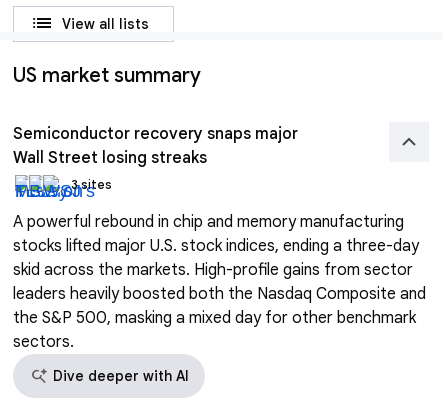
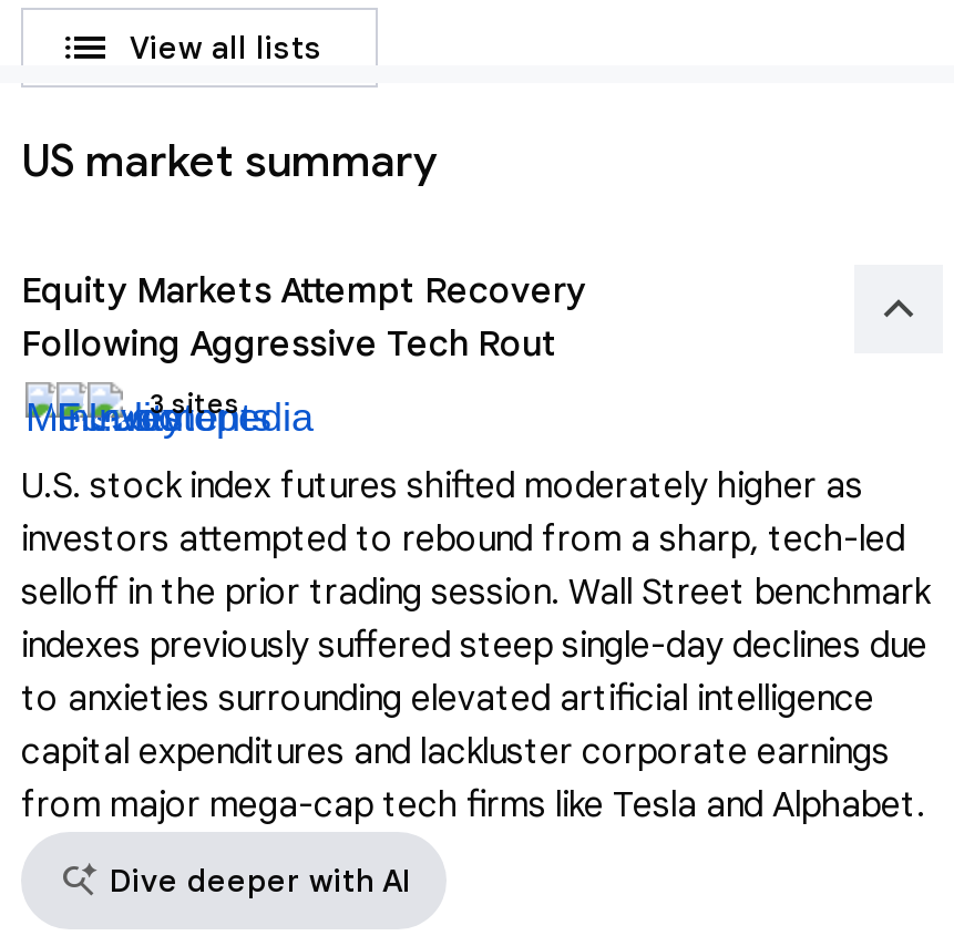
[13,124,298,168] Semiconductor recovery snaps major | Wall Street losing streaks -> [21,269,586,367] Equity Markets Attempt Recovery | Following Aggressive Tech Rout
[13,212,426,352] A powerful rebound in chip and memory manufacturing | stocks lifted major U.S. stock indices, ending a three-day | skid across the markets. High-profile gains from sector | leaders heavily boosted both the Nasdaq Composite and | the S&P 500, masking a mixed day for other benchmark | sectors. -> [21,464,930,827] U.S. stock index futures shifted moderately higher as | investors attempted to rebound from a sharp, tech-led | selloff in the prior trading session. Wall Street benchmark | indexes previously suffered steep single-day declines due | to anxieties surrounding elevated artificial intelligence | capital expenditures and lackluster corporate earnings | from major mega-cap tech firms like Tesla and Alphabet.

